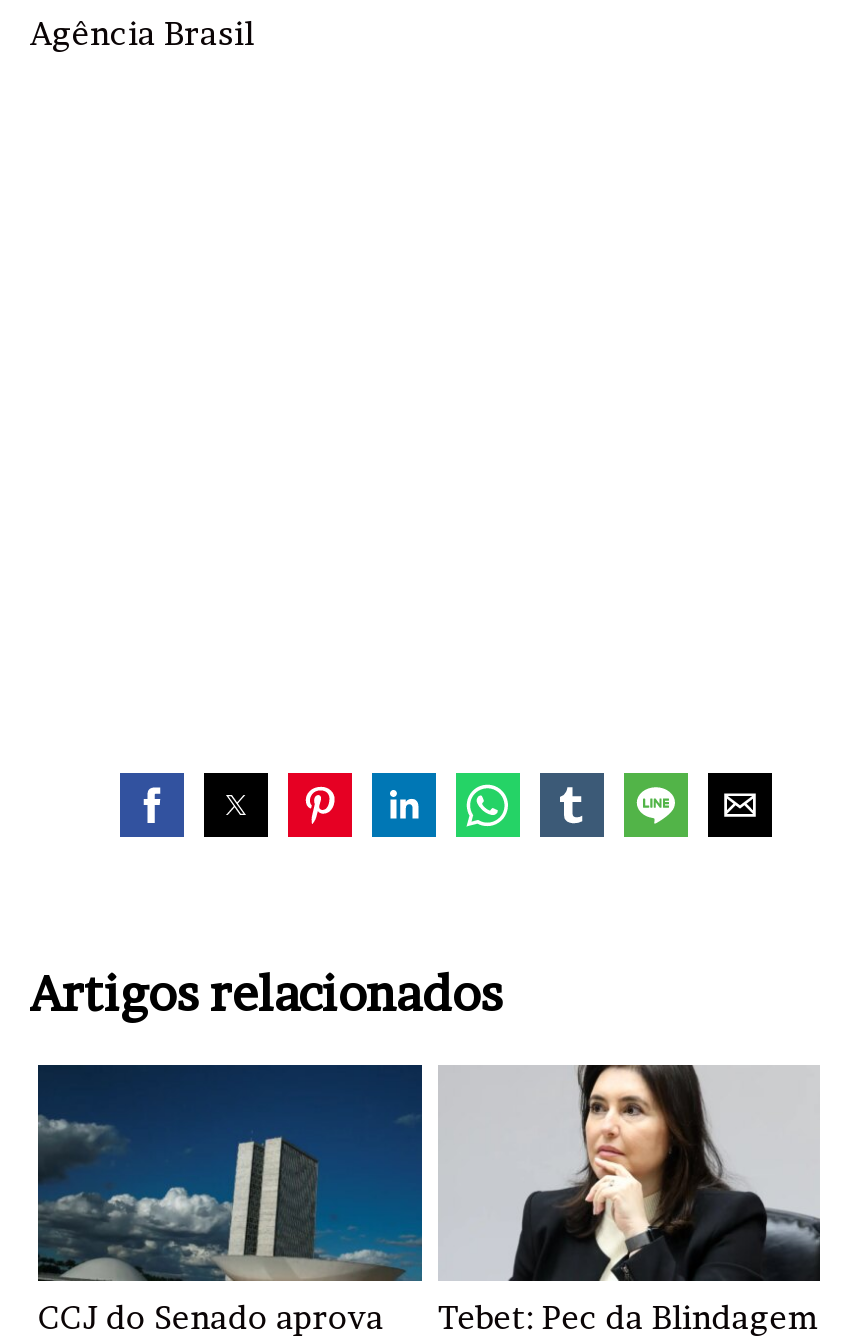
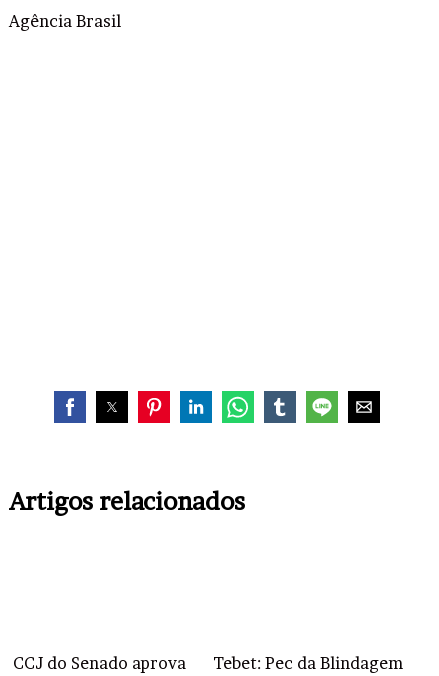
[36,1063,424,1283] [image] -> none
[438,1063,822,1283] [image] -> none

